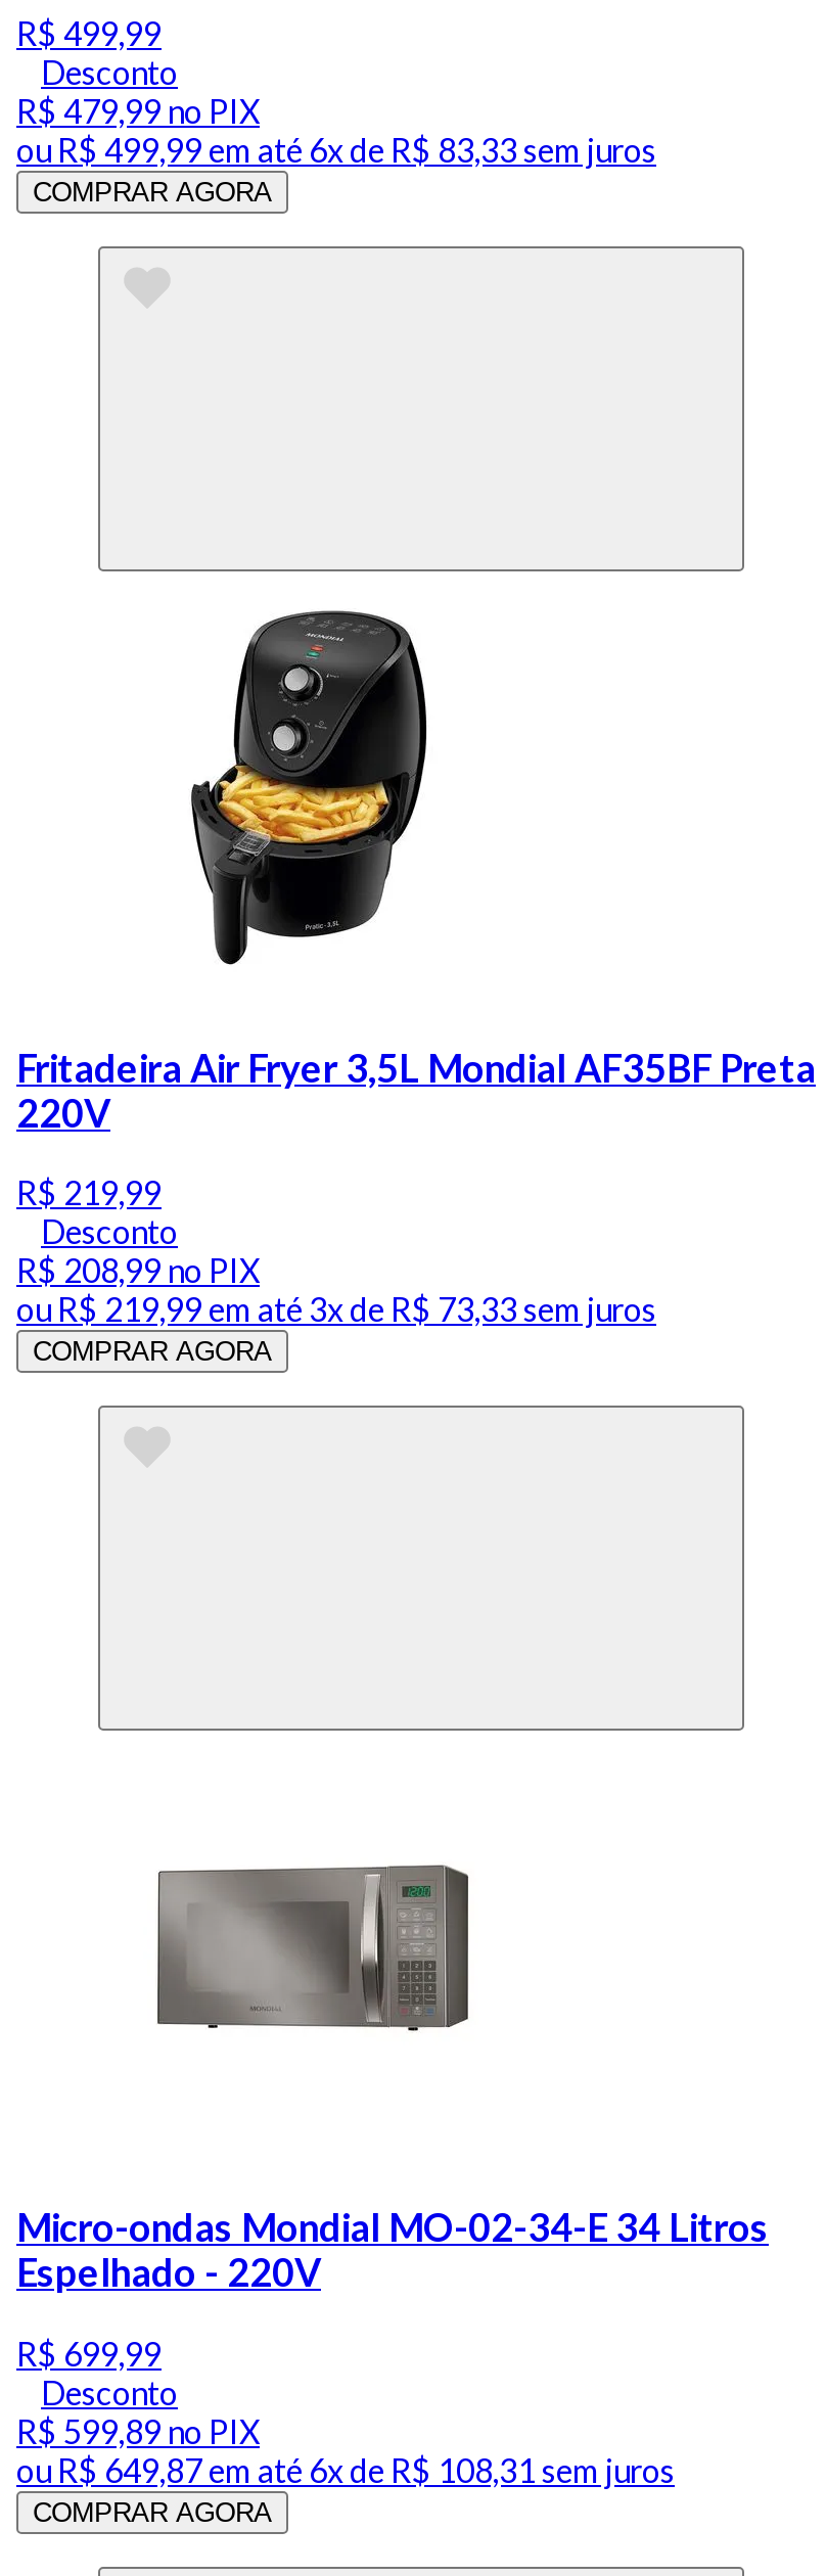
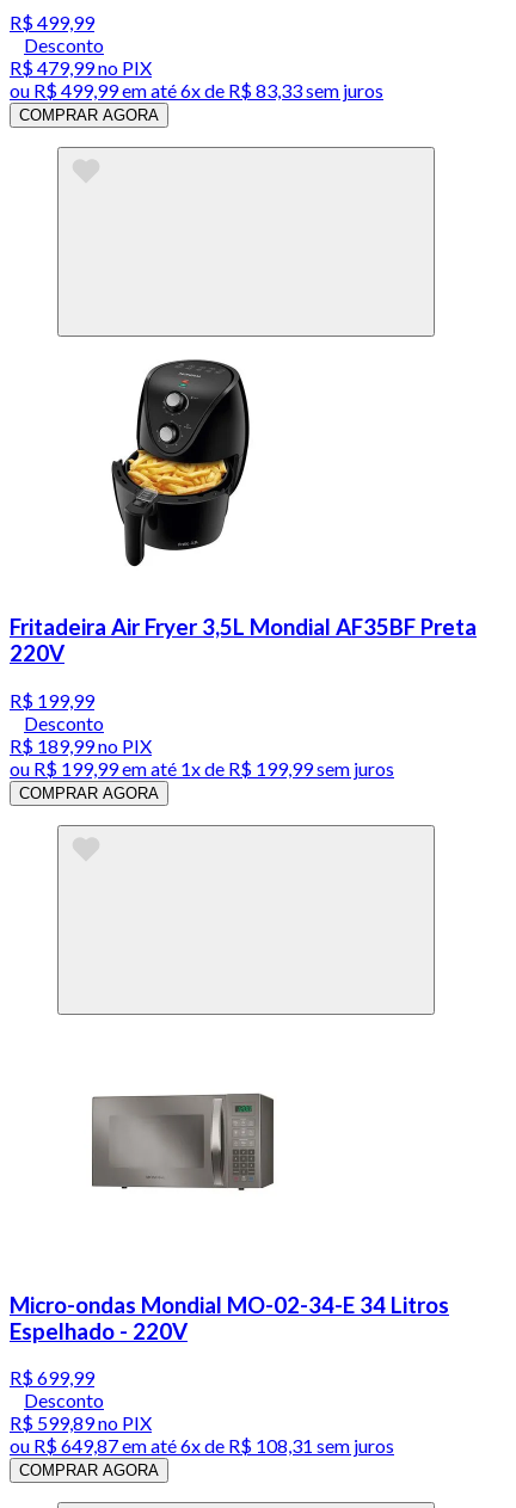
[16,1173,162,1212] R$ 219,99 -> [10,689,94,711] R$ 199,99
[16,1251,260,1290] R$ 208,99 no PIX -> [10,734,152,757] R$ 189,99 no PIX
[16,1290,656,1328] ou R$ 219,99 em até 3x de R$ 73,33 sem juros -> [10,757,394,779] ou R$ 199,99 em até 1x de R$ 199,99 sem juros

